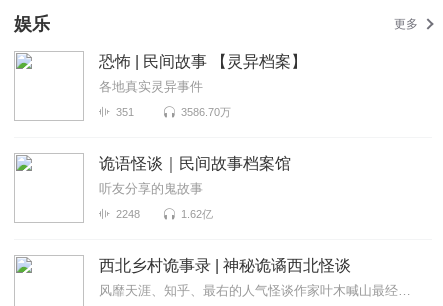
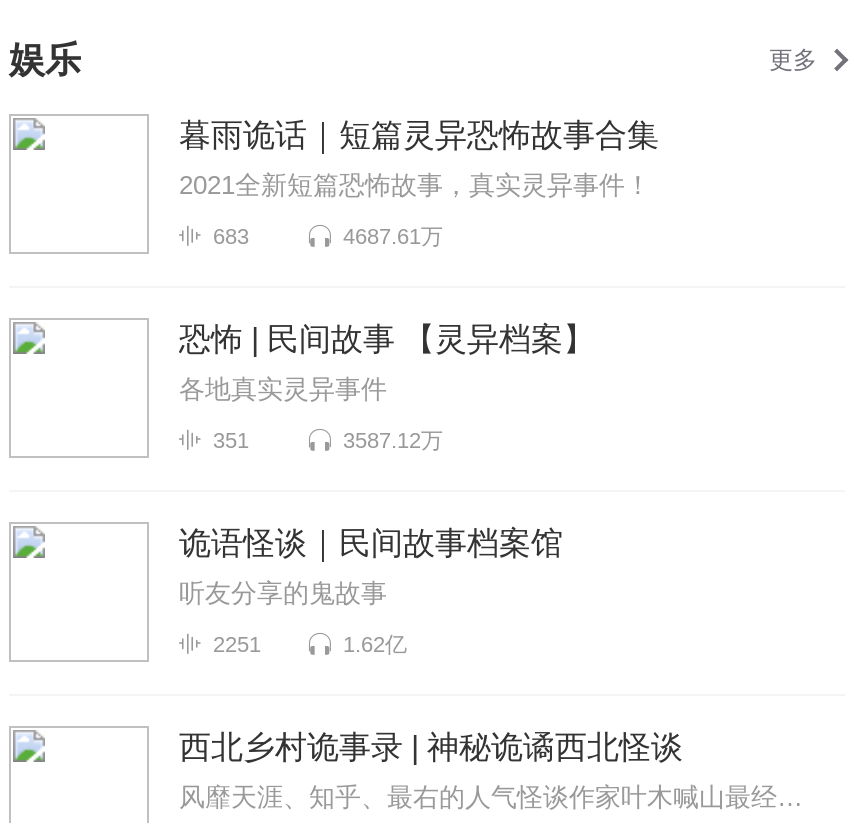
none -> [179,118,659,248] 暮雨诡话｜短篇灵异恐怖故事合集 | 2021全新短篇恐怖故事，真实灵异事件！ | 683 | 4687.61万
[181,106,231,118] 3586.70万 -> [343,428,443,452] 3587.12万
[116,208,140,220] 2248 -> [213,632,261,656] 2251

